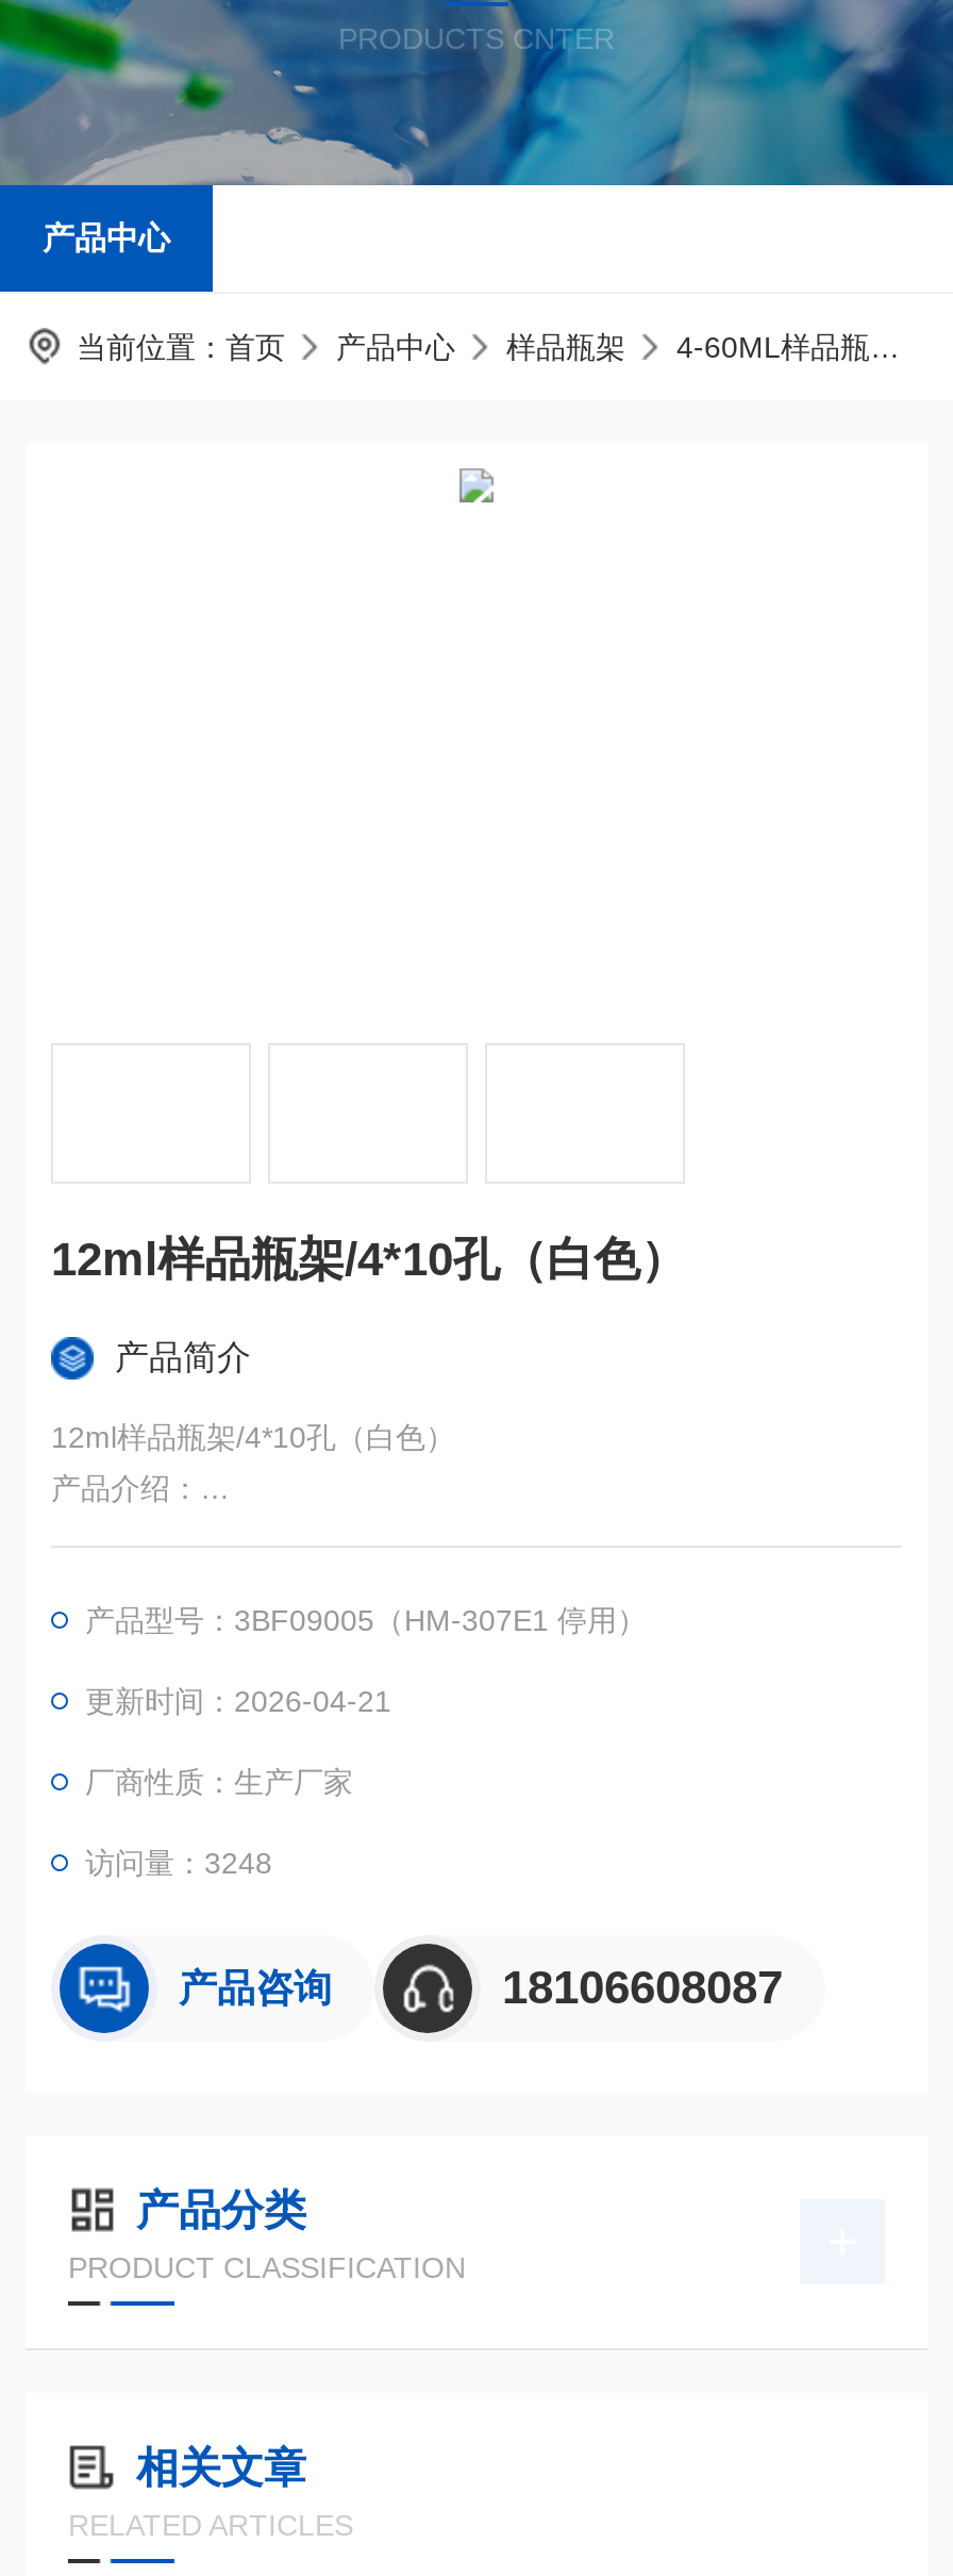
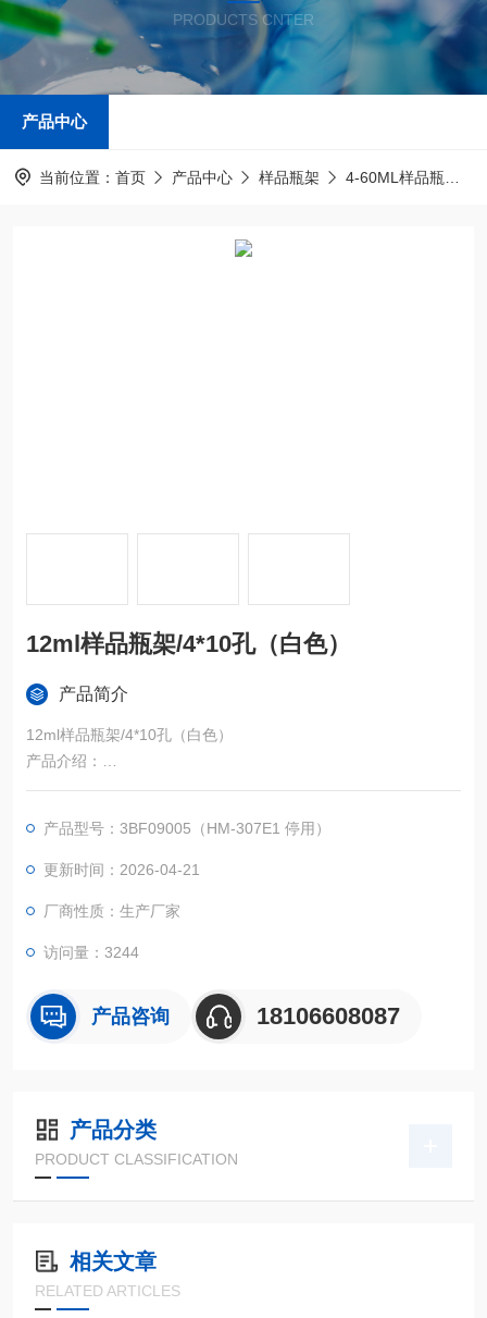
[85,1846,272,1880] 访问量：3248 -> [43,944,139,961] 访问量：3244

